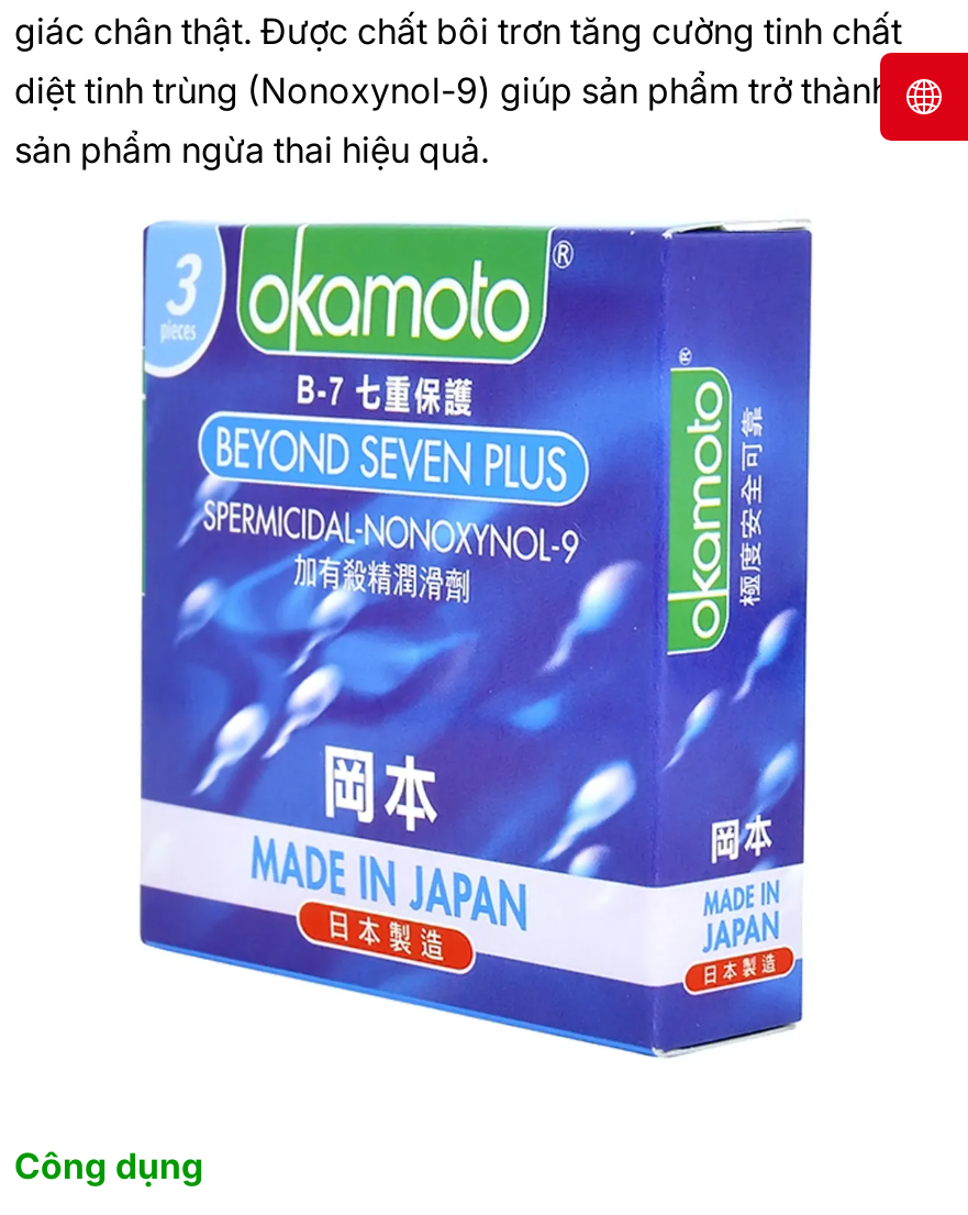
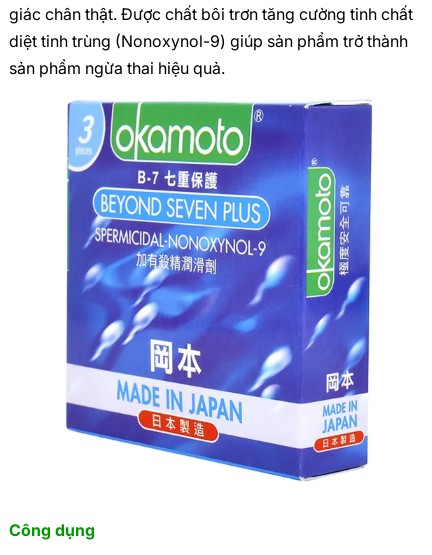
[878,51,961,143] [image] -> none

